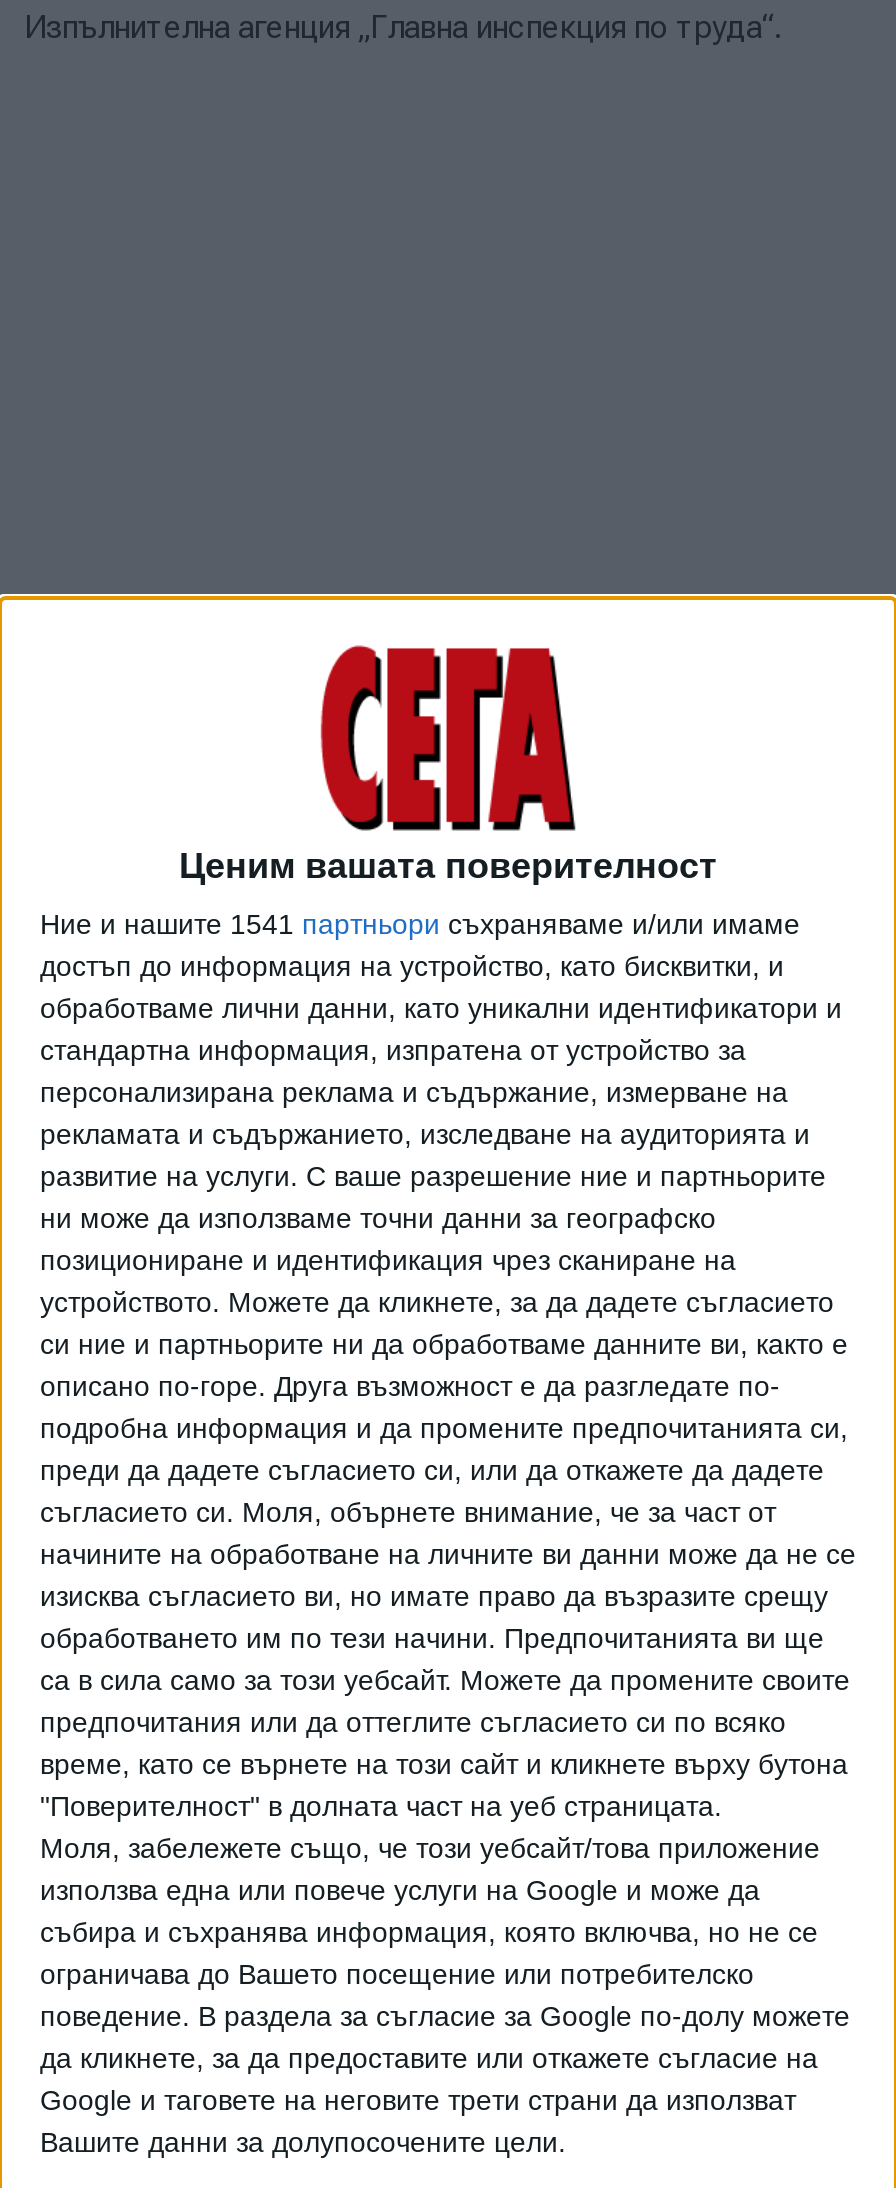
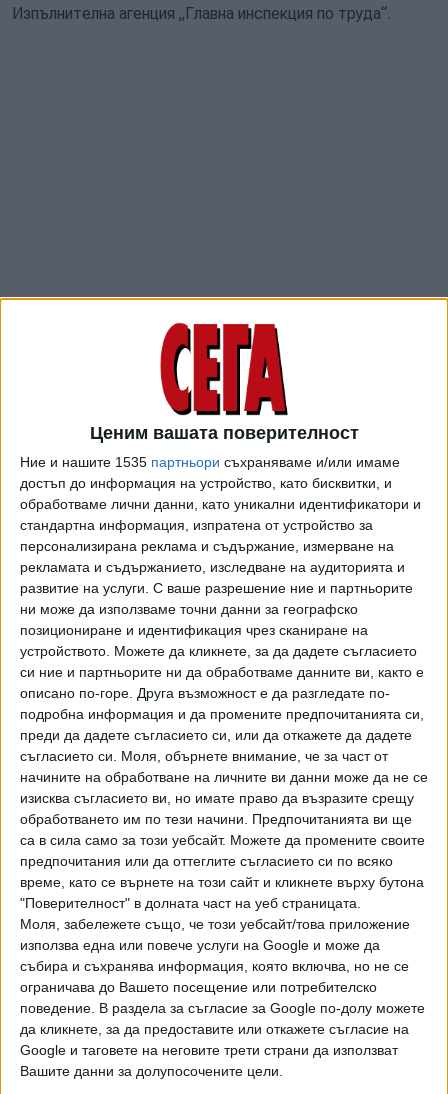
[40,908,800,940] Ние и нашите 1541 партньори съхраняваме и/или имаме -> [20,454,400,470] Ние и нашите 1535 партньори съхраняваме и/или имаме

